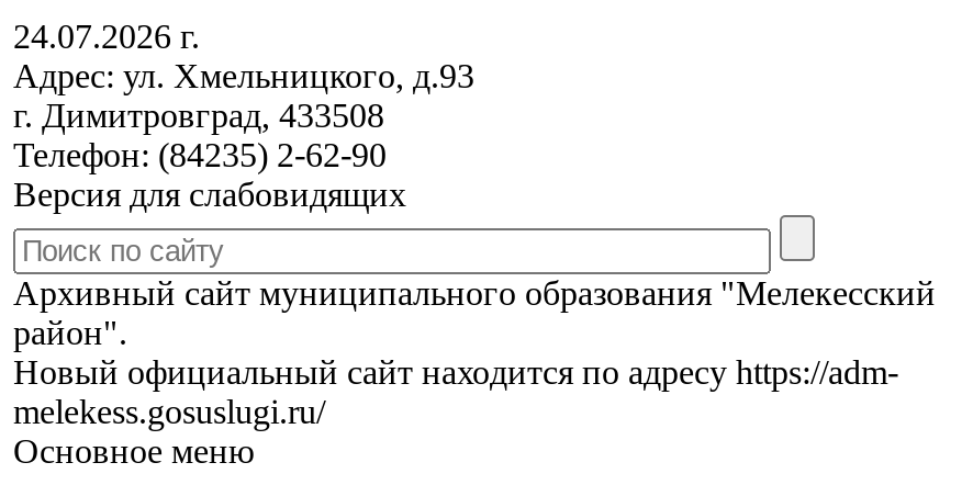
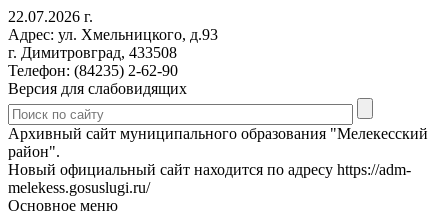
[13,18,200,55] 24.07.2026 г. -> [8,8,93,25] 22.07.2026 г.

